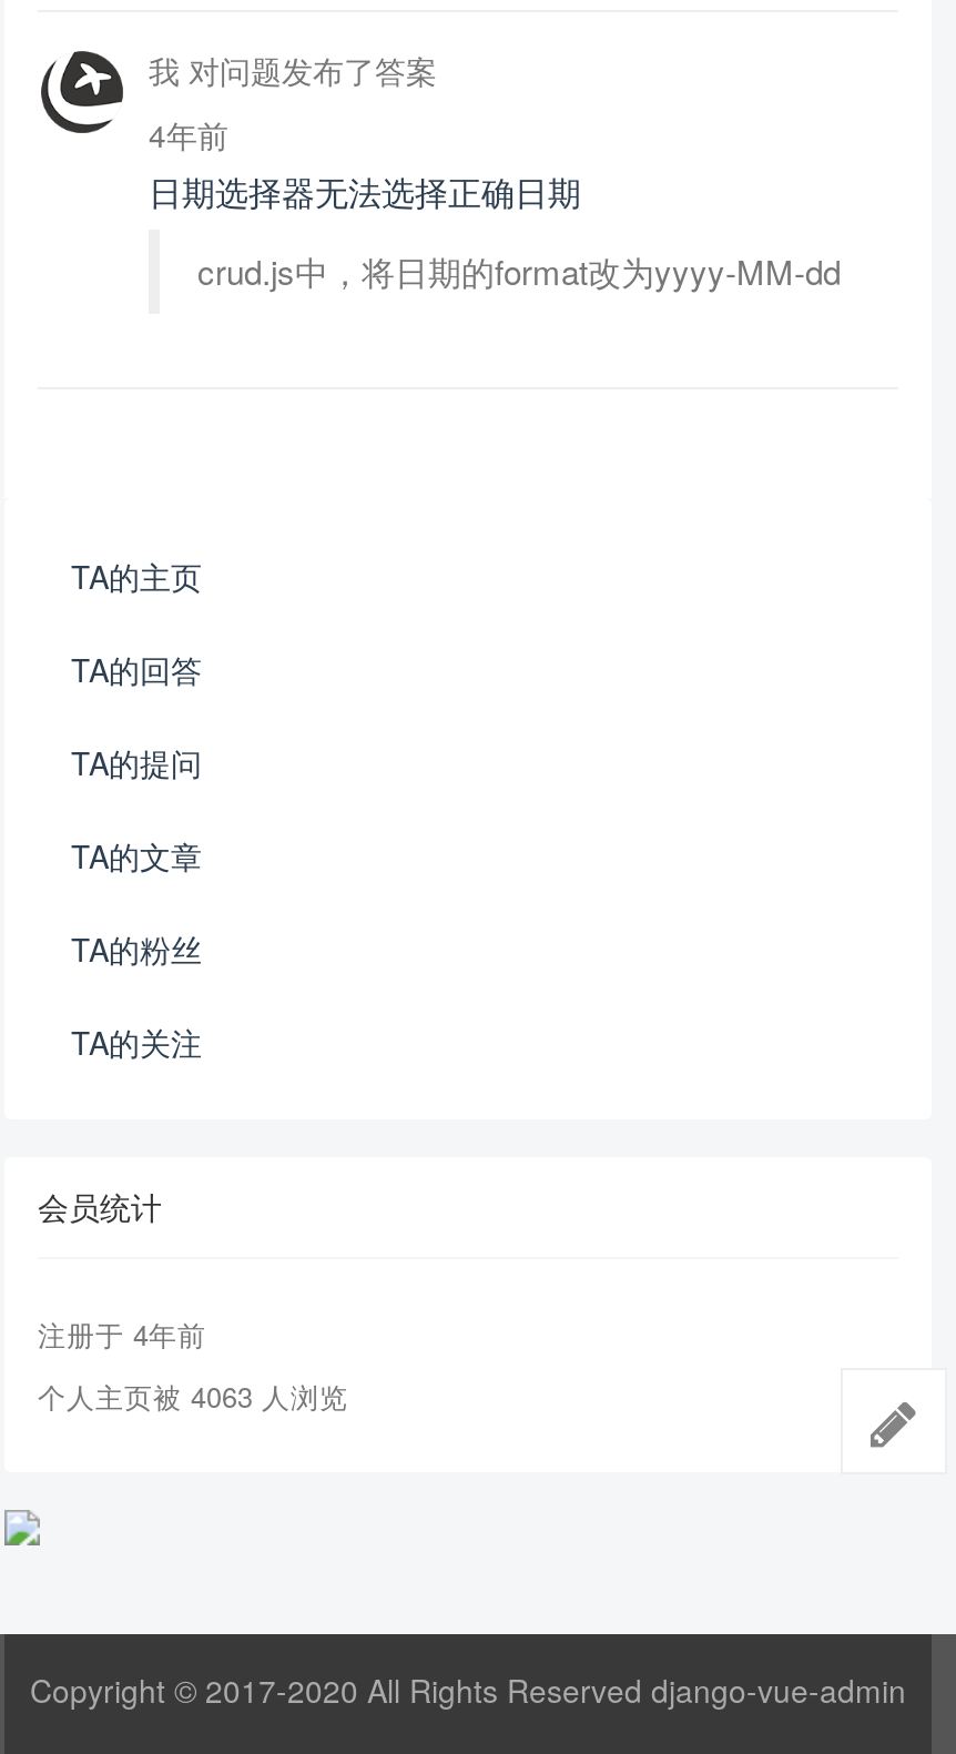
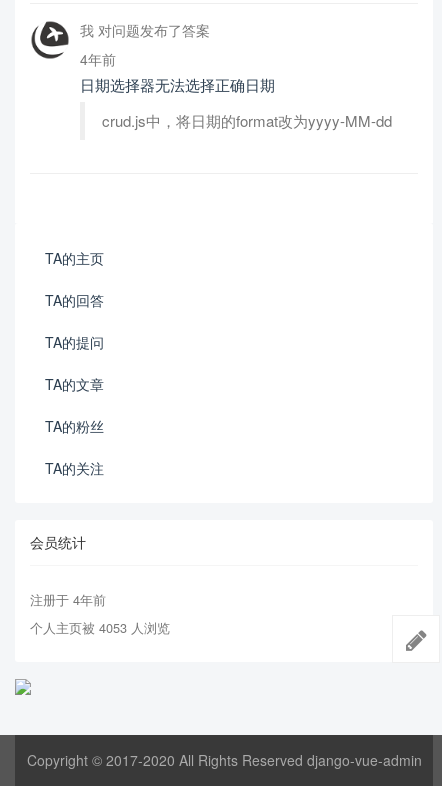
[38,1375,348,1417] 个人主页被 4063 人浏览 -> [30,618,170,637] 个人主页被 4053 人浏览

